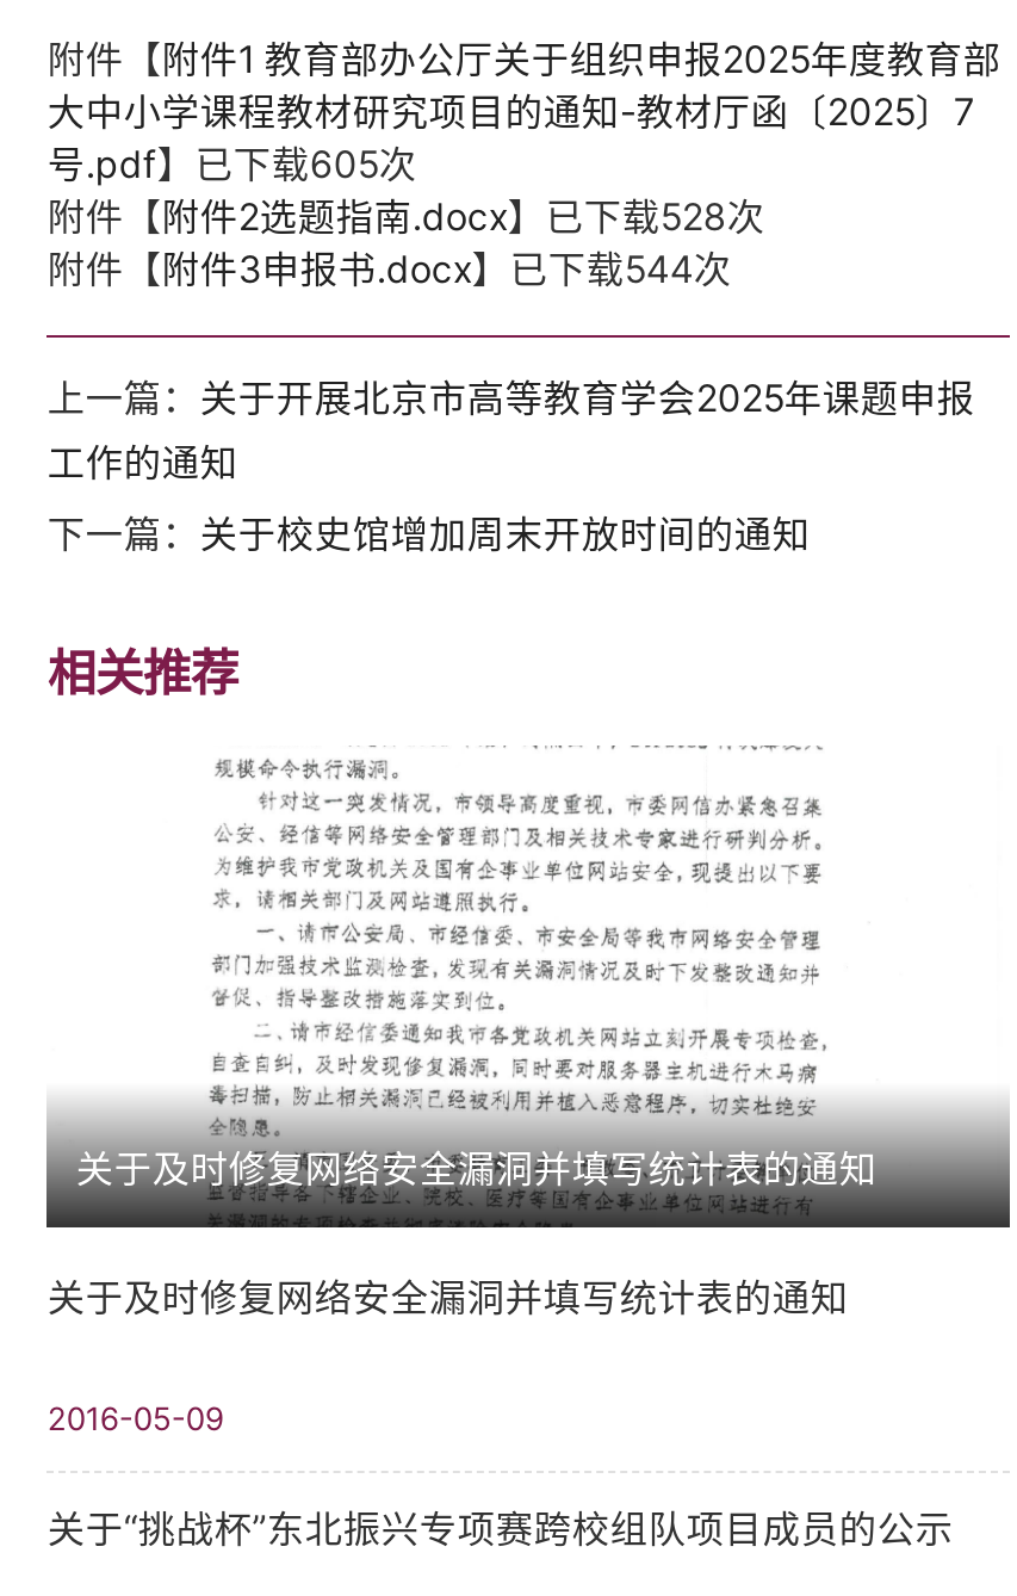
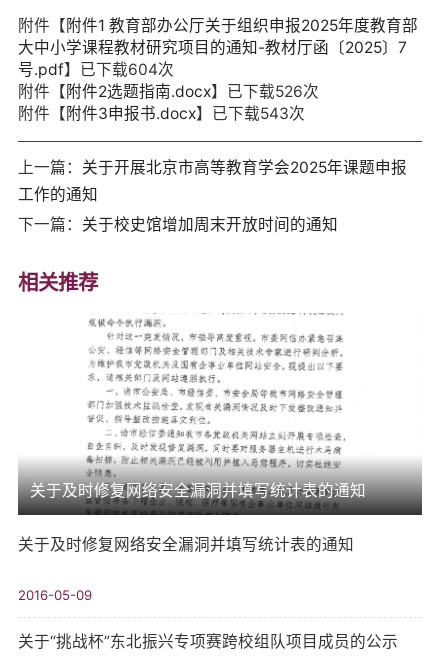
[47,141,417,187] 号.pdf】已下载605次 -> [18,60,174,79] 号.pdf】已下载604次
[47,194,765,239] 附件【附件2选题指南.docx】已下载528次 -> [18,82,319,101] 附件【附件2选题指南.docx】已下载526次
[47,246,732,292] 附件【附件3申报书.docx】已下载544次 -> [18,104,305,123] 附件【附件3申报书.docx】已下载543次

